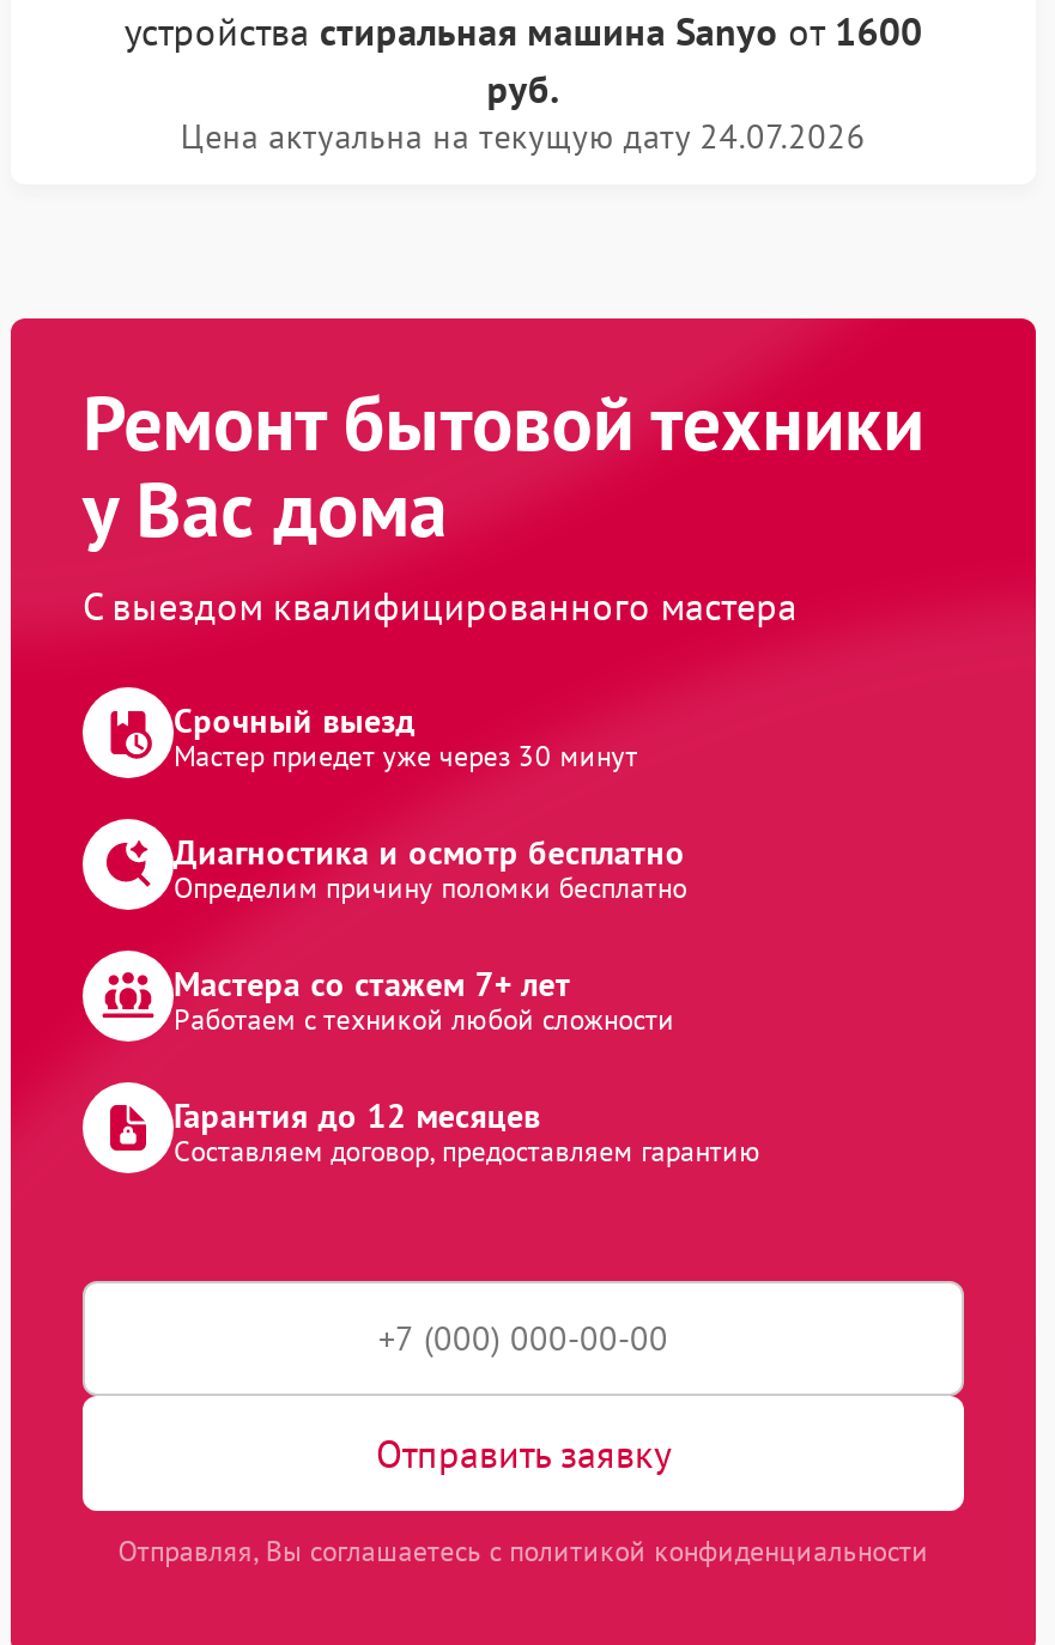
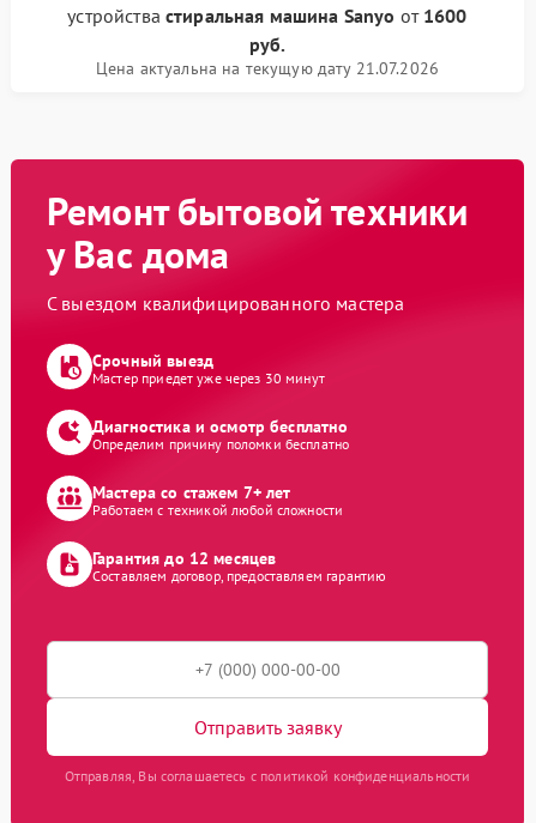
[181,115,866,158] Цена актуальна на текущую дату 24.07.2026 -> [96,58,439,79] Цена актуальна на текущую дату 21.07.2026

